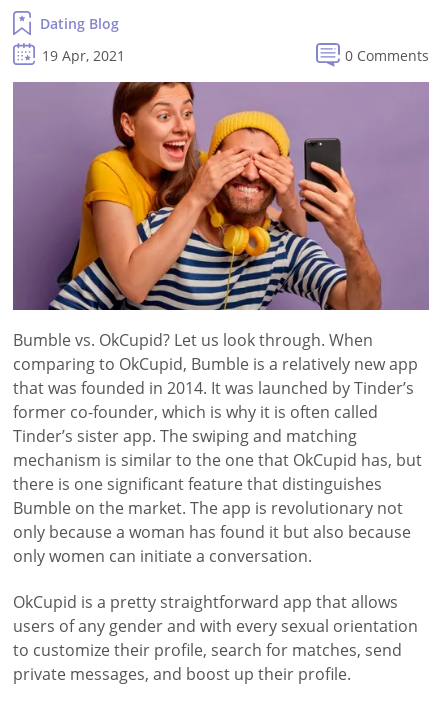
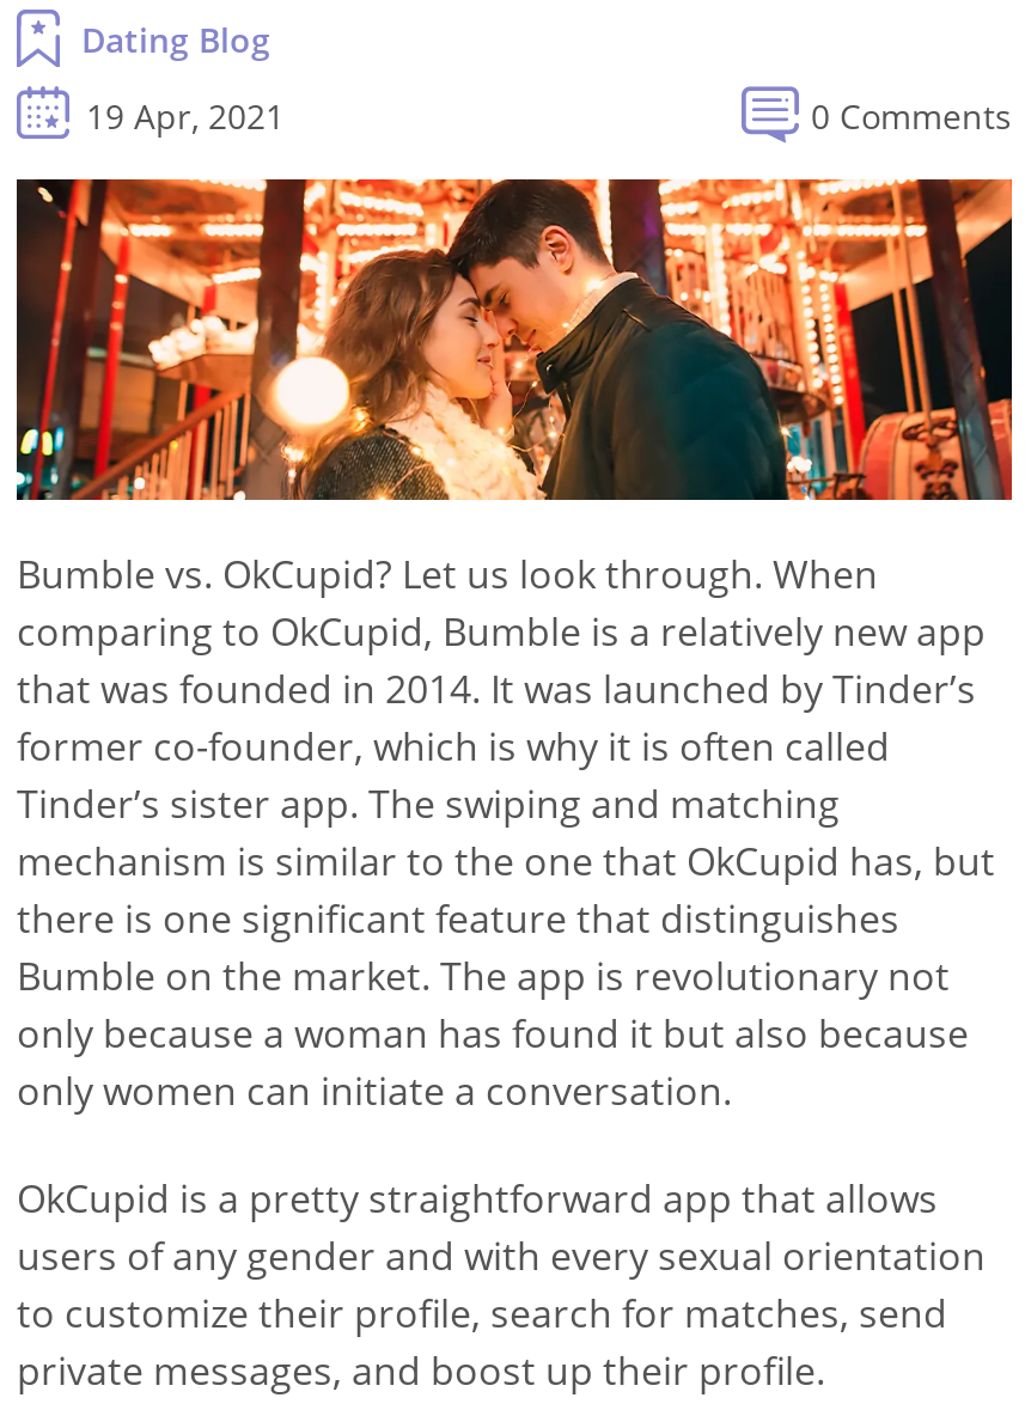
[12,81,430,311] [image] -> [14,177,1014,502] [image]

